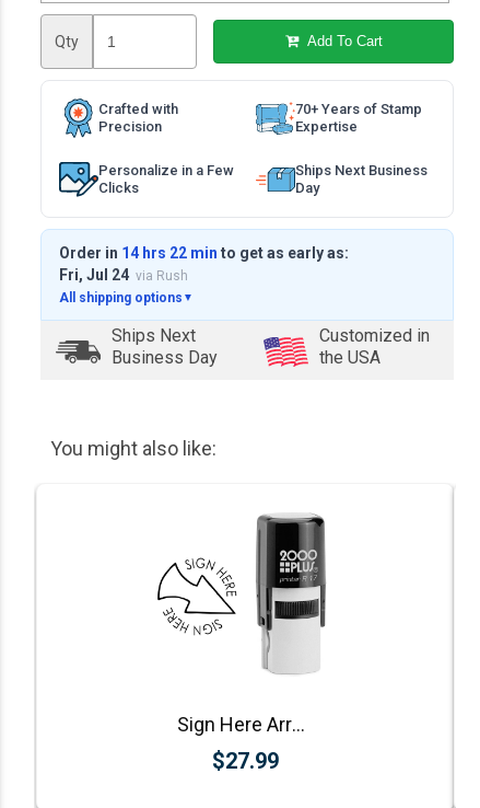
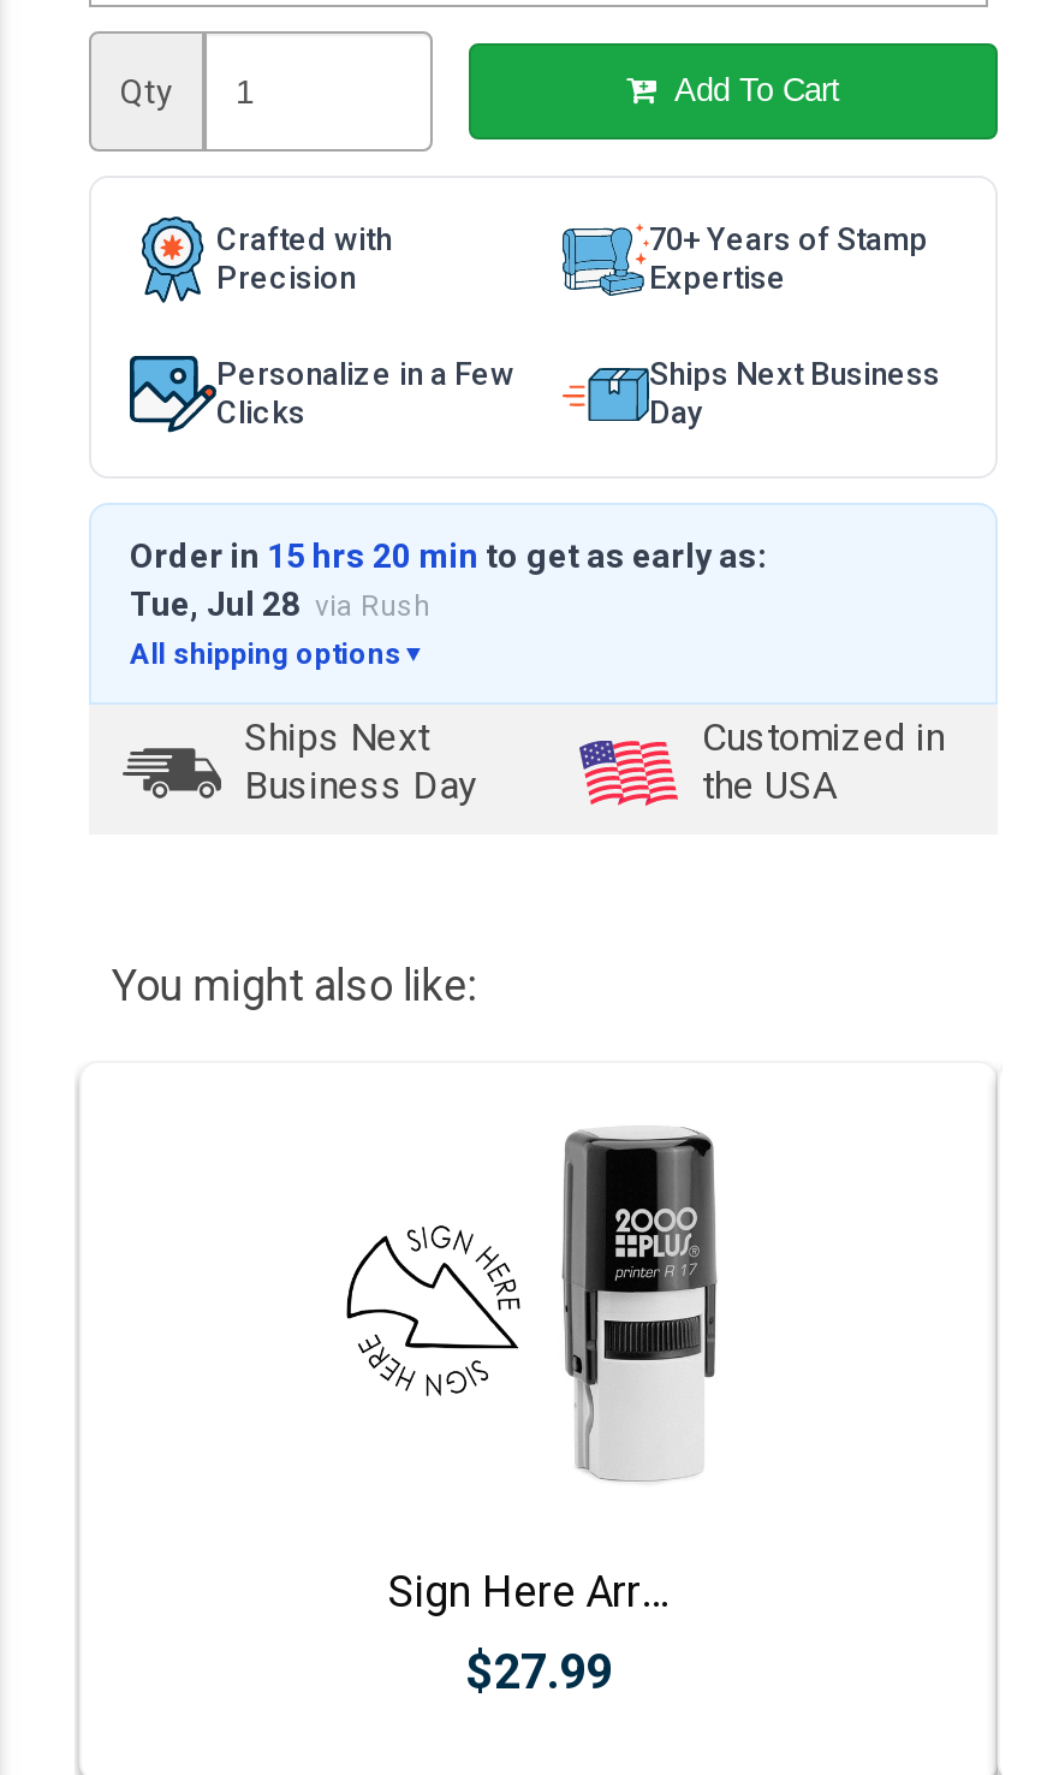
[59,244,349,262] Order in 14 hrs 22 min to get as early as: -> [130,536,767,575] Order in 15 hrs 20 min to get as early as:
[59,266,188,284] Fri, Jul 24 via Rush -> [130,584,430,623] Tue, Jul 28 via Rush

